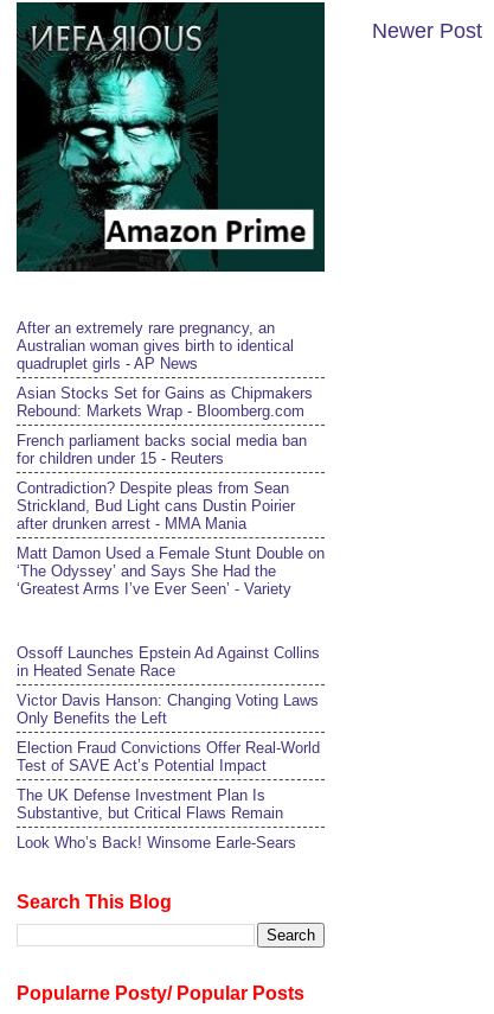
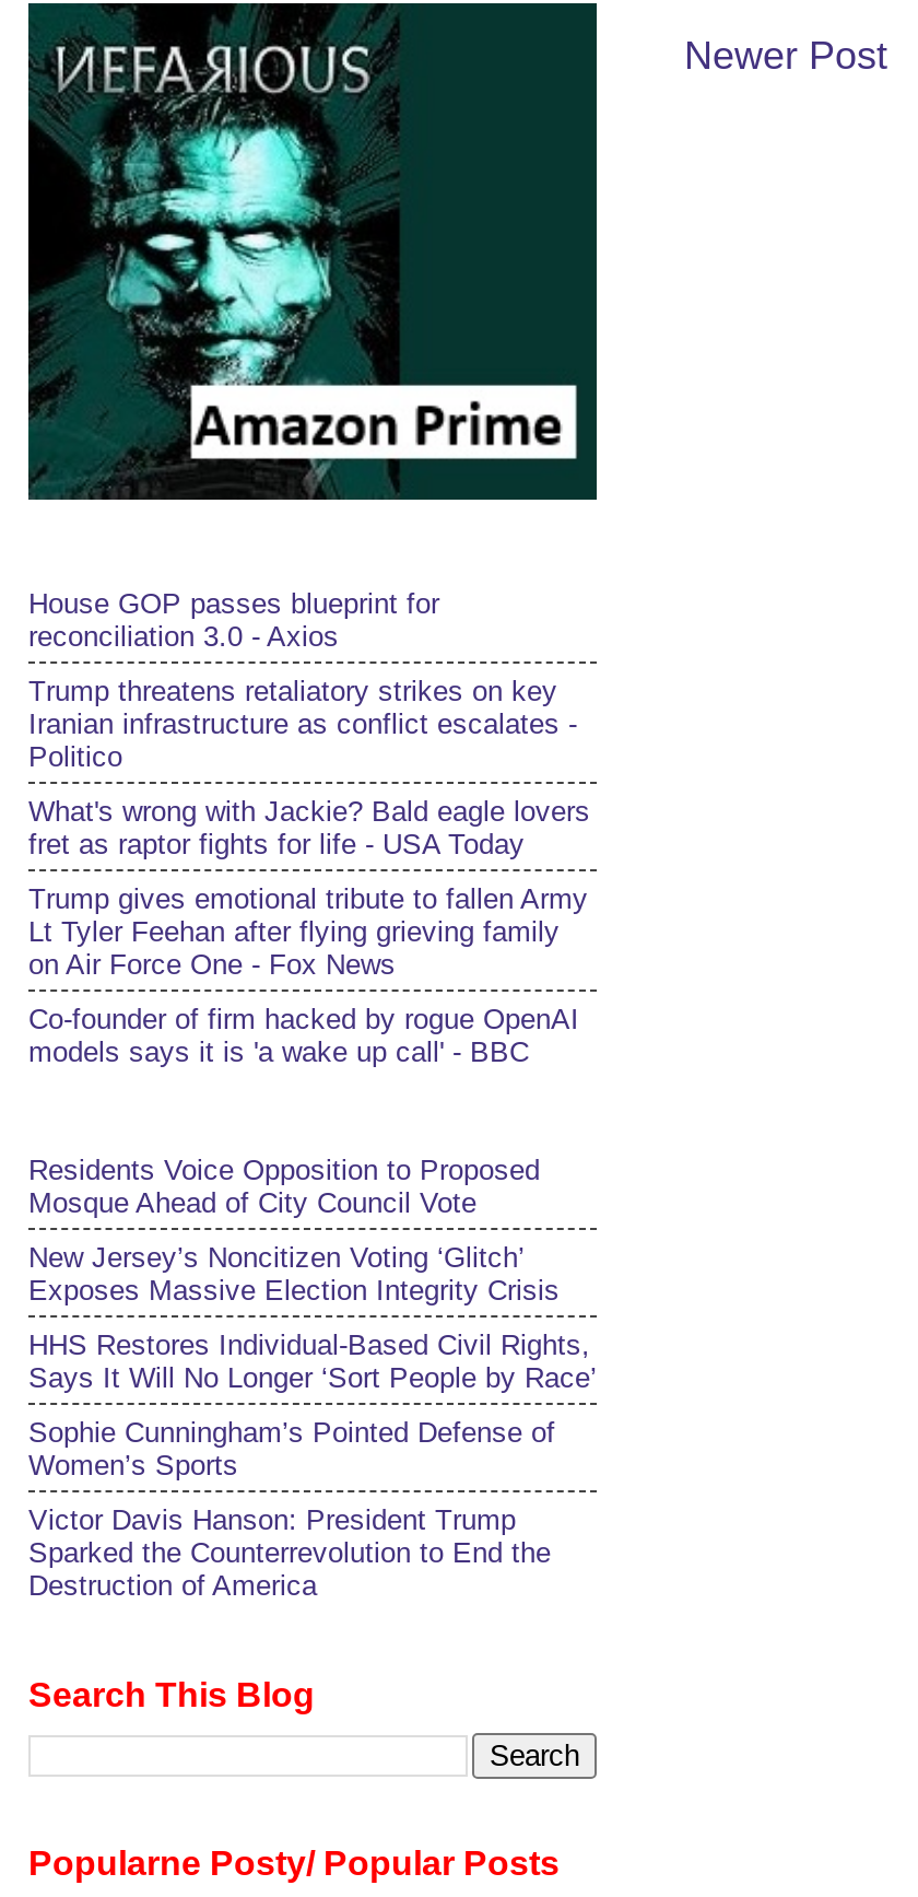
[17,319,294,372] After an extremely rare pregnancy, an | Australian woman gives birth to identical | quadruplet girls - AP News -> [28,587,439,652] House GOP passes blueprint for | reconciliation 3.0 - Axios
[17,384,313,420] Asian Stocks Set for Gains as Chipmakers | Rebound: Markets Wrap - Bloomberg.com -> [28,674,577,773] Trump threatens retaliatory strikes on key | Iranian infrastructure as conflict escalates - | Politico
[17,431,307,467] French parliament backs social media ban | for children under 15 - Reuters -> [28,794,590,860] What's wrong with Jackie? Bald eagle lovers | fret as raptor fights for life - USA Today
[17,479,295,532] Contradiction? Despite pleas from Sean | Strickland, Bud Light cans Dustin Poirier | after drunken arrest - MMA Mania -> [28,882,588,980] Trump gives emotional tribute to fallen Army | Lt Tyler Feehan after flying grieving family | on Air Force One - Fox News
[17,544,325,597] Matt Damon Used a Female Stunt Double on | ‘The Odyssey’ and Says She Had the | ‘Greatest Arms I’ve Ever Seen’ - Variety -> [28,1002,579,1068] Co-founder of firm hacked by rogue OpenAI | models says it is 'a wake up call' - BBC
[17,644,320,679] Ossoff Launches Epstein Ad Against Collins | in Heated Senate Race -> [28,1153,540,1219] Residents Voice Opposition to Proposed | Mosque Ahead of City Council Vote
[17,691,319,727] Victor Davis Hanson: Changing Voting Laws | Only Benefits the Left -> [28,1241,560,1306] New Jersey’s Noncitizen Voting ‘Glitch’ | Exposes Massive Election Integrity Crisis
[17,739,320,774] Election Fraud Convictions Offer Real-World | Test of SAVE Act’s Potential Impact -> [28,1328,597,1394] HHS Restores Individual-Based Civil Rights, | Says It Will No Longer ‘Sort People by Race’
[17,786,283,822] The UK Defense Investment Plan Is | Substantive, but Critical Flaws Remain -> [28,1415,555,1481] Sophie Cunningham’s Pointed Defense of | Women’s Sports
[17,833,296,851] Look Who’s Back! Winsome Earle-Sears -> [28,1503,551,1601] Victor Davis Hanson: President Trump | Sparked the Counterrevolution to End the | Destruction of America

